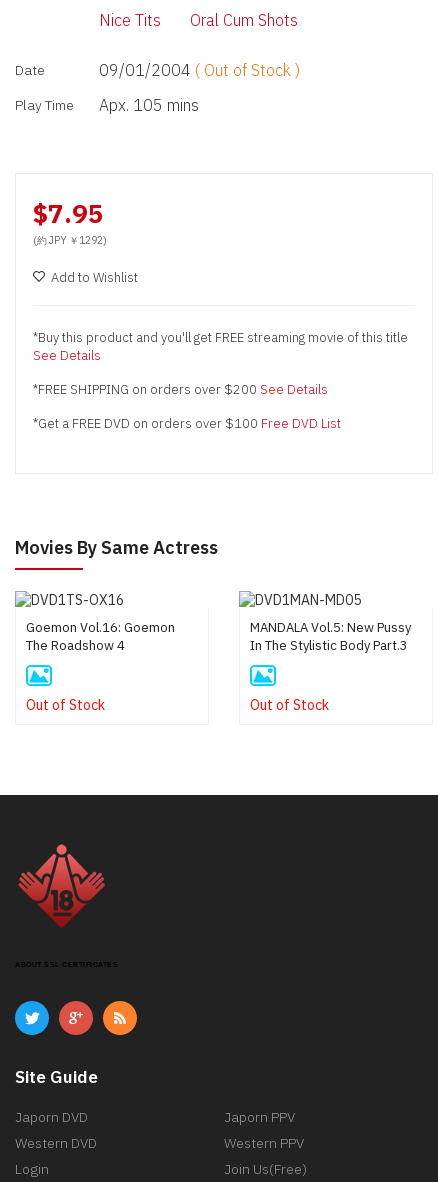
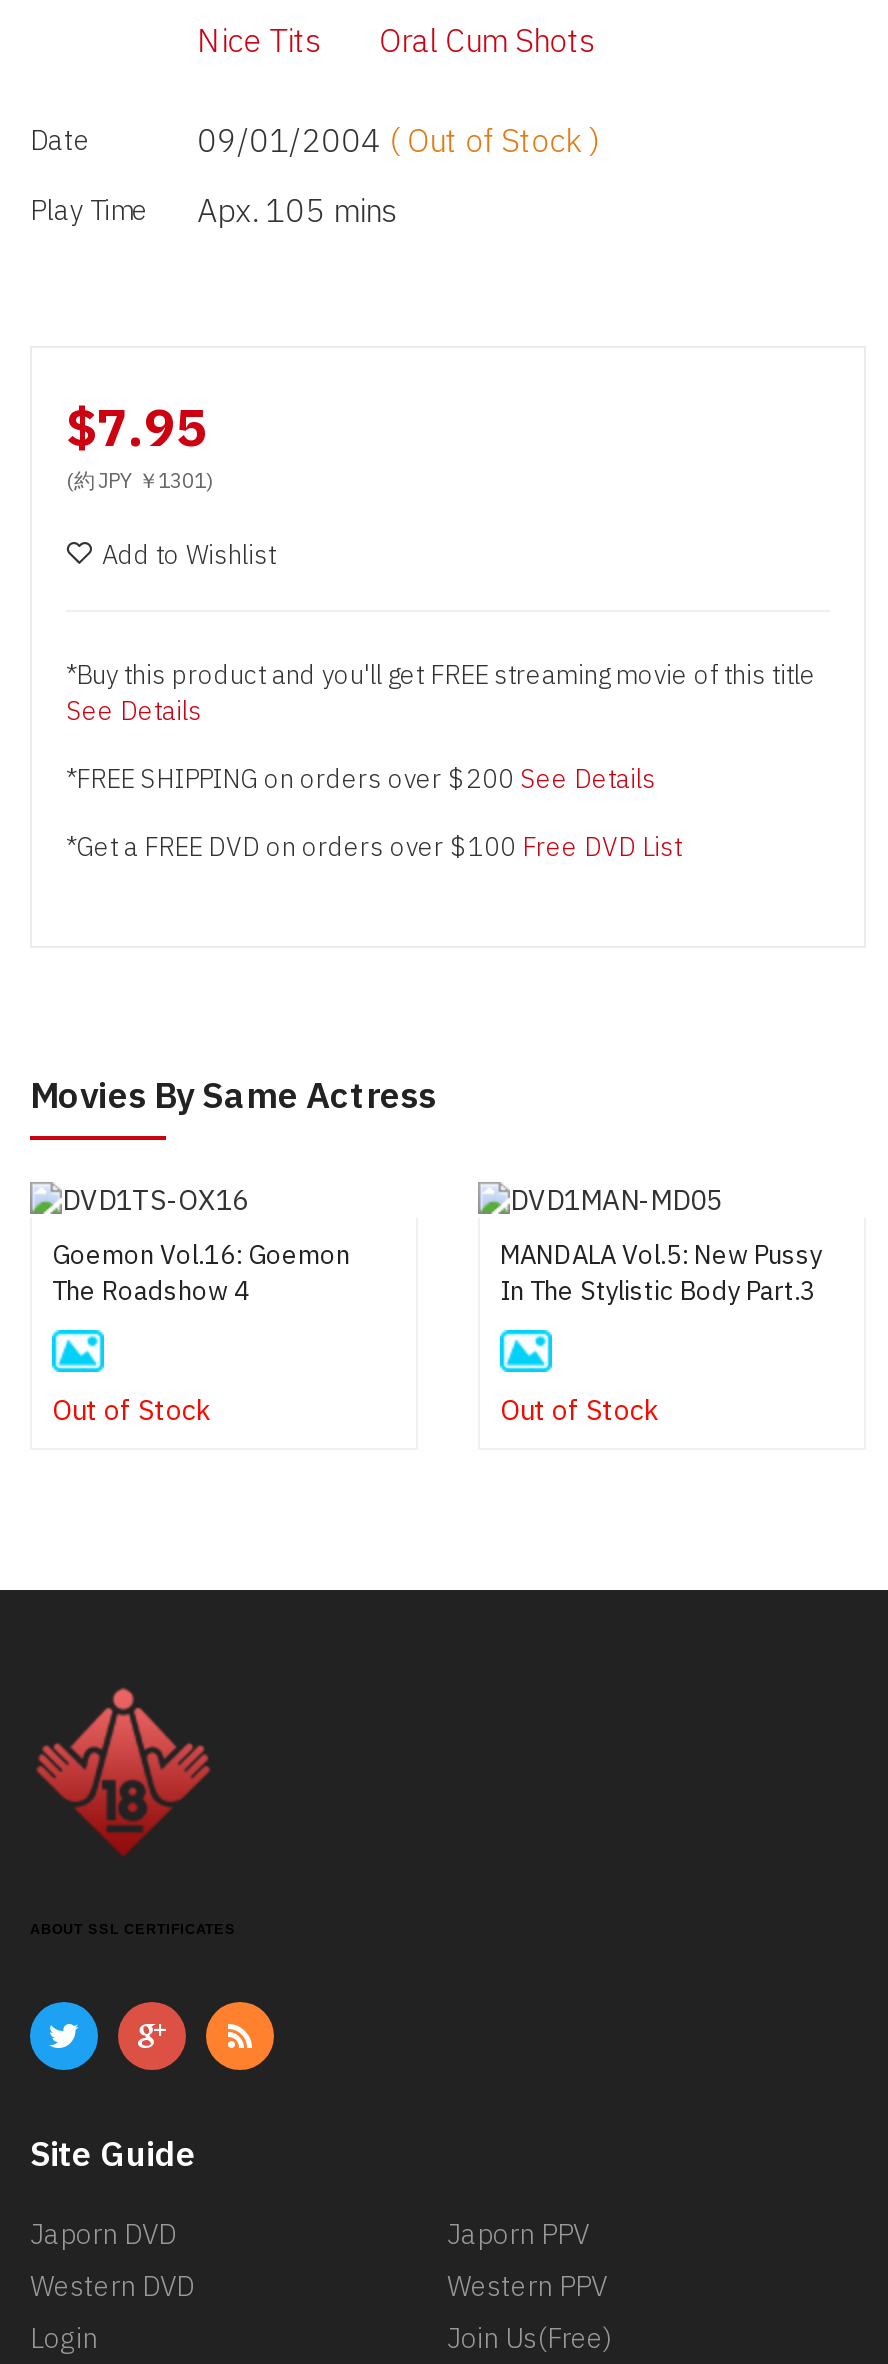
[33,233,107,247] (約 JPY ￥1292) -> [66,466,214,494] (約 JPY ￥1301)

